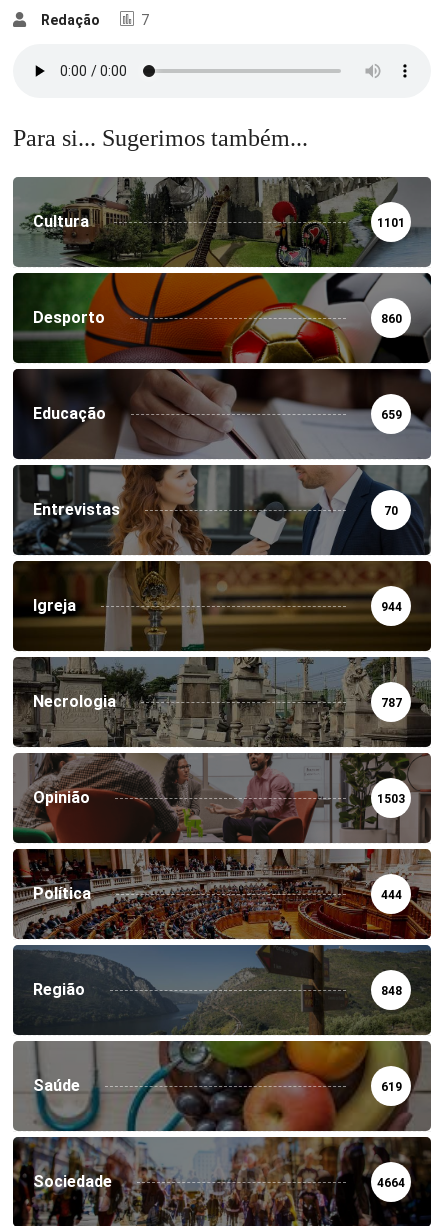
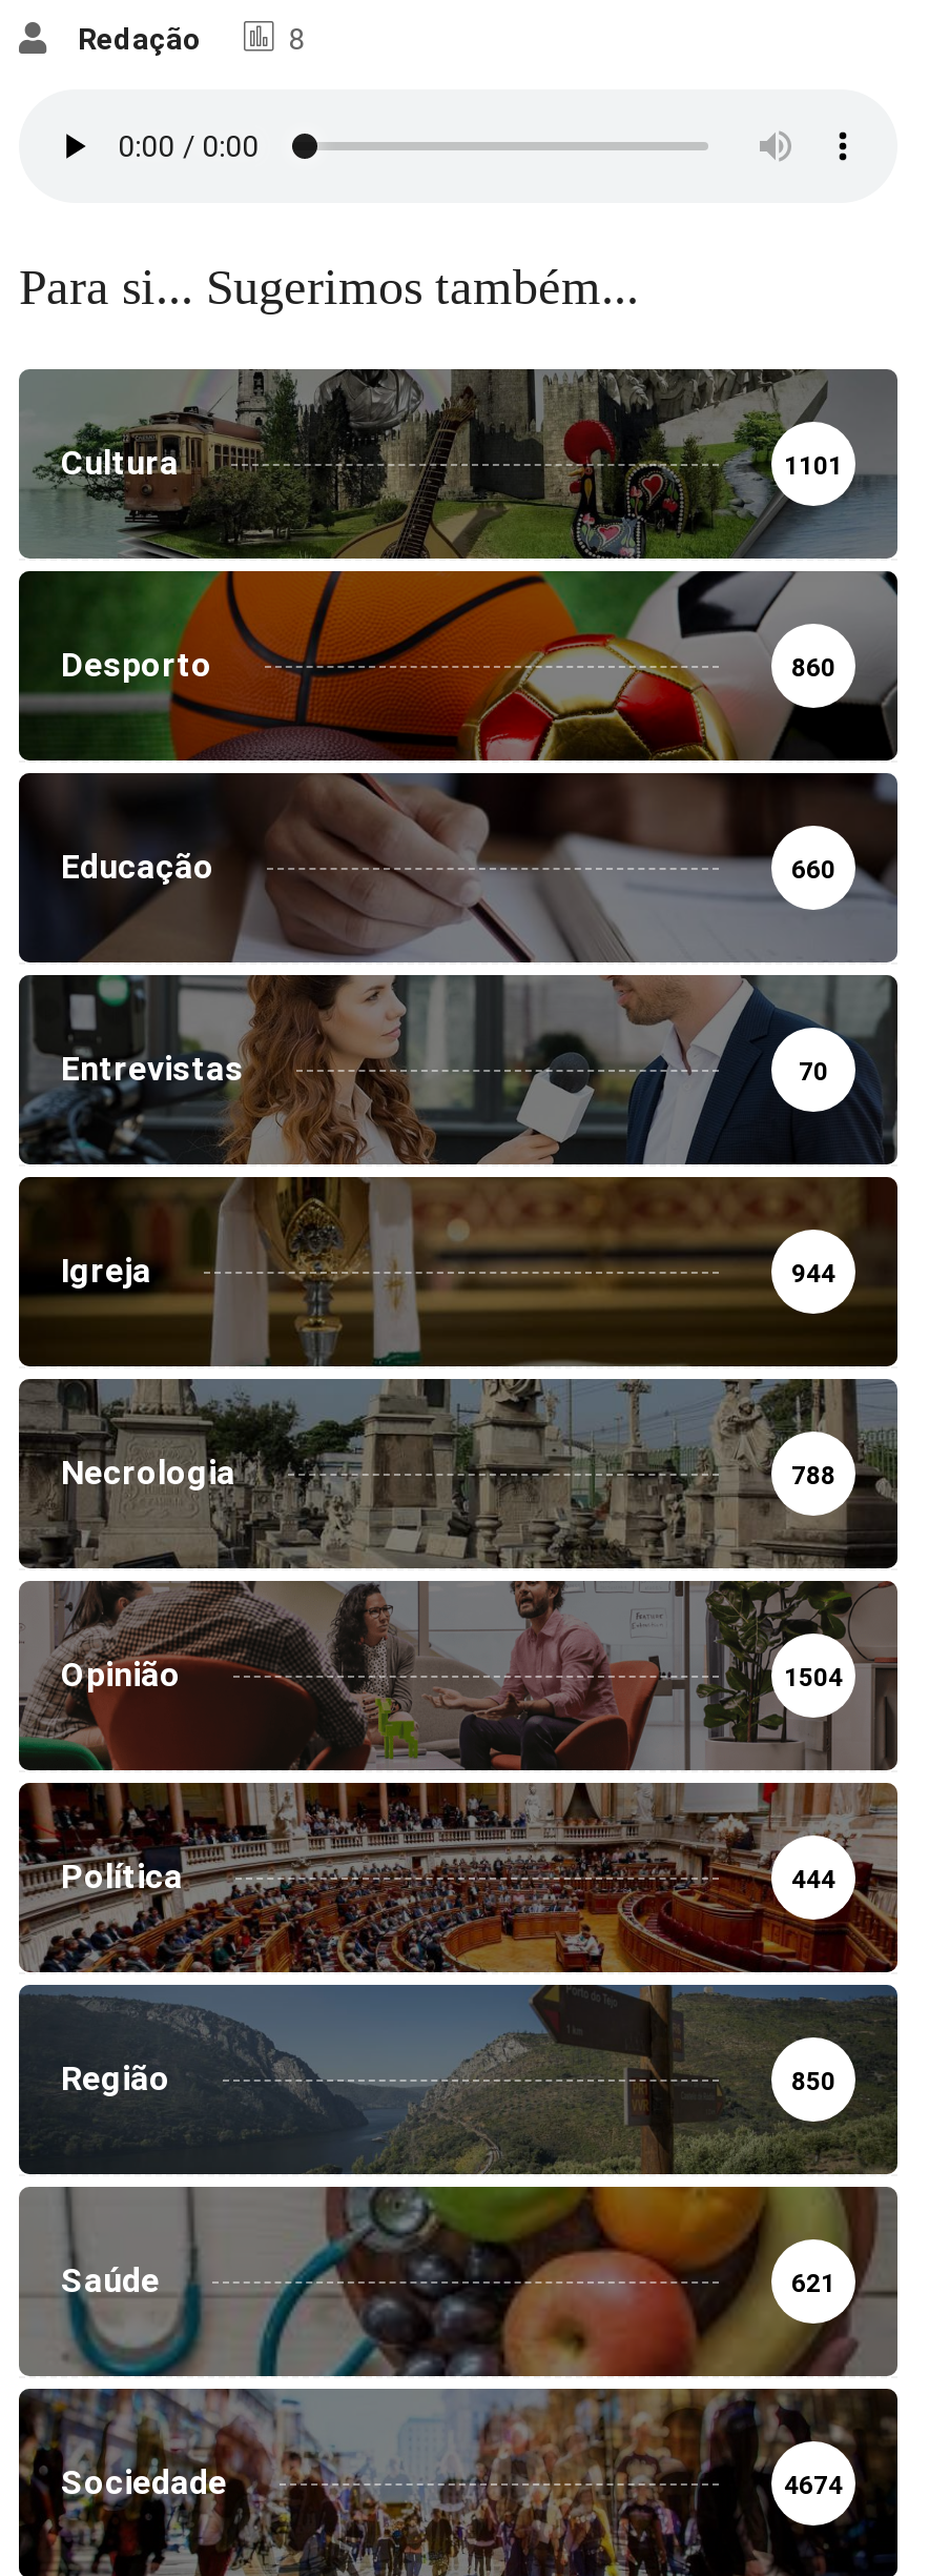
[141,12,149,28] 7 -> [288,22,305,56] 8
[380,408,401,422] 659 -> [791,855,835,885] 660
[380,696,401,710] 787 -> [791,1461,835,1491] 788
[377,792,405,806] 1503 -> [784,1663,843,1693] 1504
[380,984,401,998] 848 -> [791,2067,835,2097] 850
[380,1080,401,1094] 619 -> [791,2269,835,2299] 621
[377,1176,405,1190] 4664 -> [784,2471,843,2500] 4674

